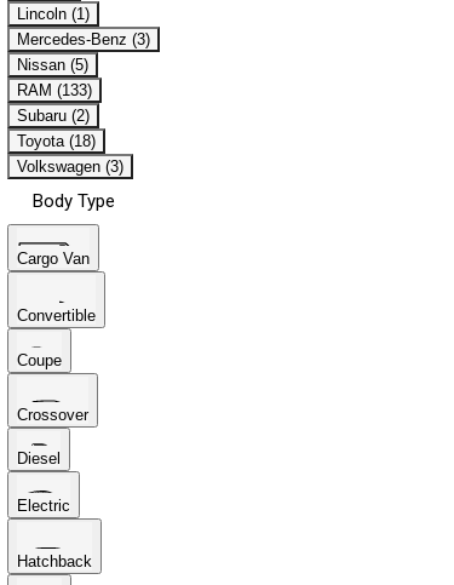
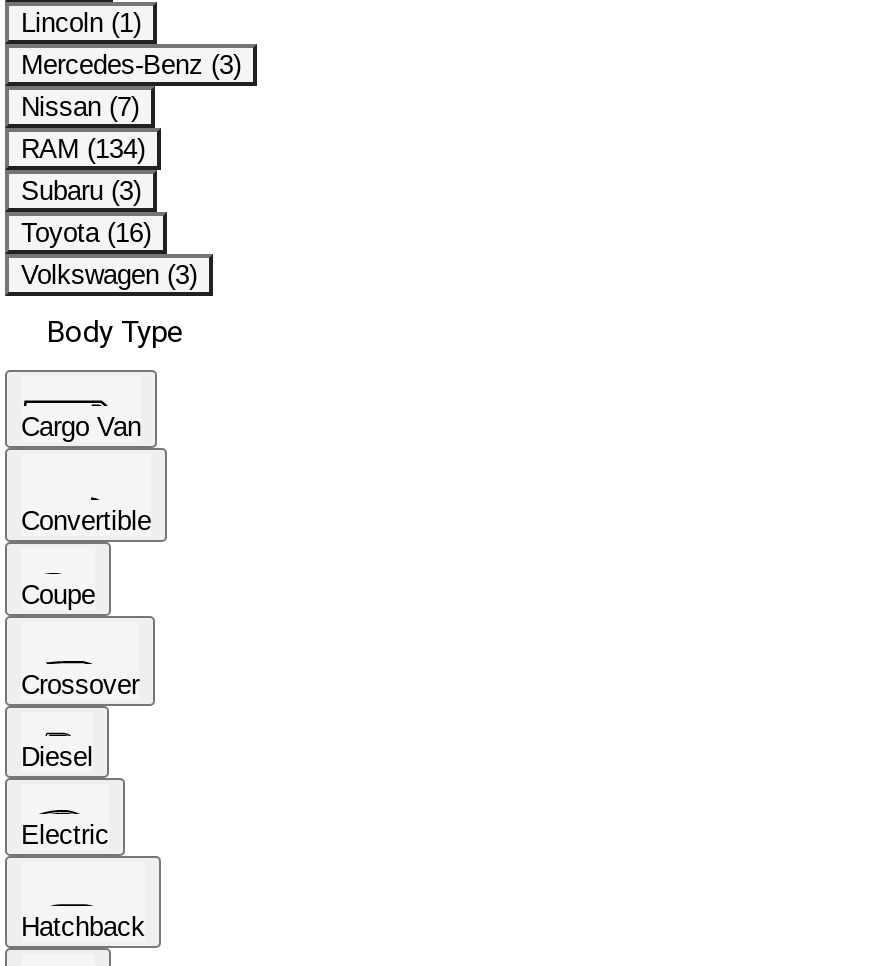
[17,56,88,74] Nissan (5) -> [21,92,139,122] Nissan (7)
[17,81,92,99] RAM (133) -> [21,134,145,164] RAM (134)
[17,107,90,125] Subaru (2) -> [21,176,141,206] Subaru (3)
[17,132,96,150] Toyota (18) -> [21,218,151,248] Toyota (16)

